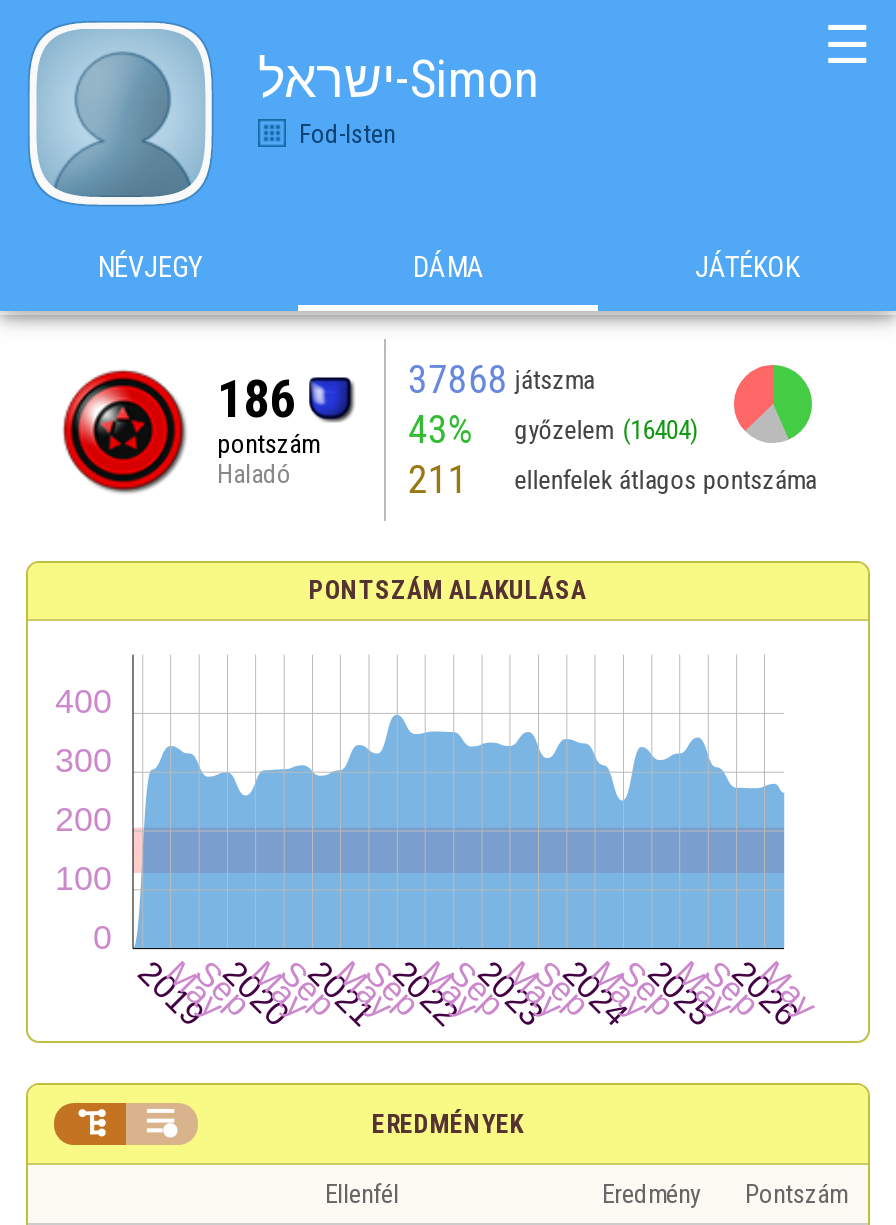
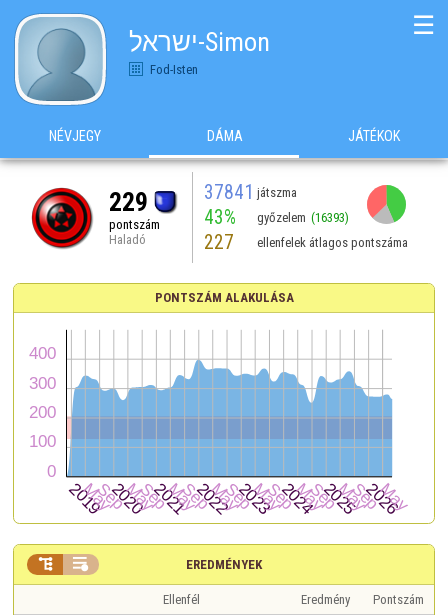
[408,356,594,402] 37868 játszma -> [204,180,297,203] 37841 játszma
[217,368,295,428] 186 -> [108,186,147,216] 229
[408,406,698,452] 43% győzelem (16404) -> [204,205,349,228] 43% győzelem (16393)
[408,456,816,502] 211 ellenfelek átlagos pontszáma -> [204,230,408,253] 227 ellenfelek átlagos pontszáma

